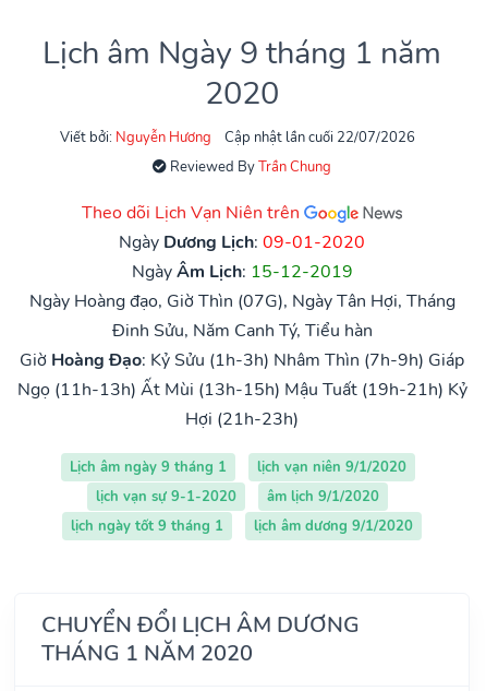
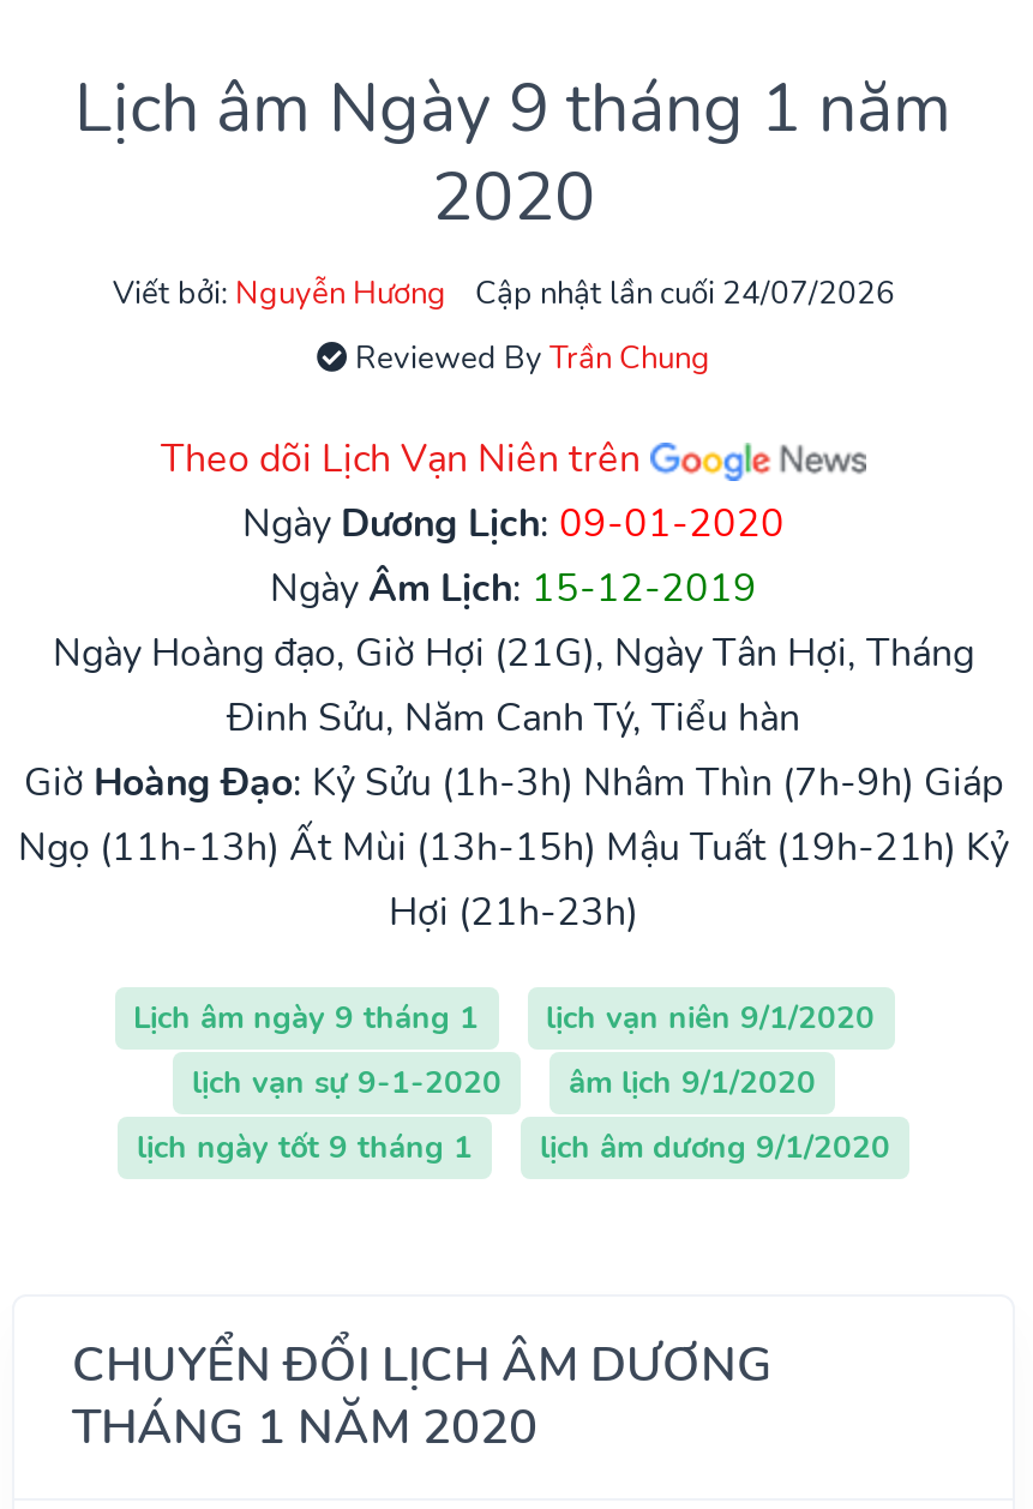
[224,128,415,147] Cập nhật lần cuối 22/07/2026 -> [475,272,895,315] Cập nhật lần cuối 24/07/2026
[29,289,455,313] Ngày Hoàng đạo, Giờ Thìn (07G), Ngày Tân Hợi, Tháng -> [53,627,974,680] Ngày Hoàng đạo, Giờ Hợi (21G), Ngày Tân Hợi, Tháng

